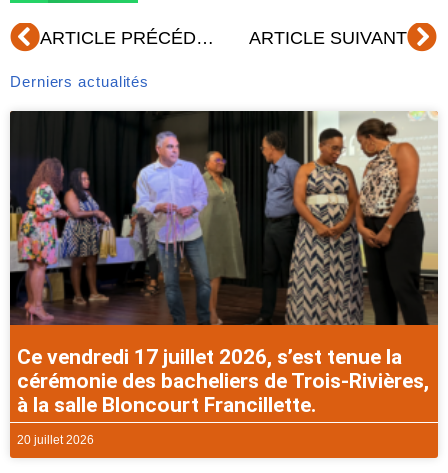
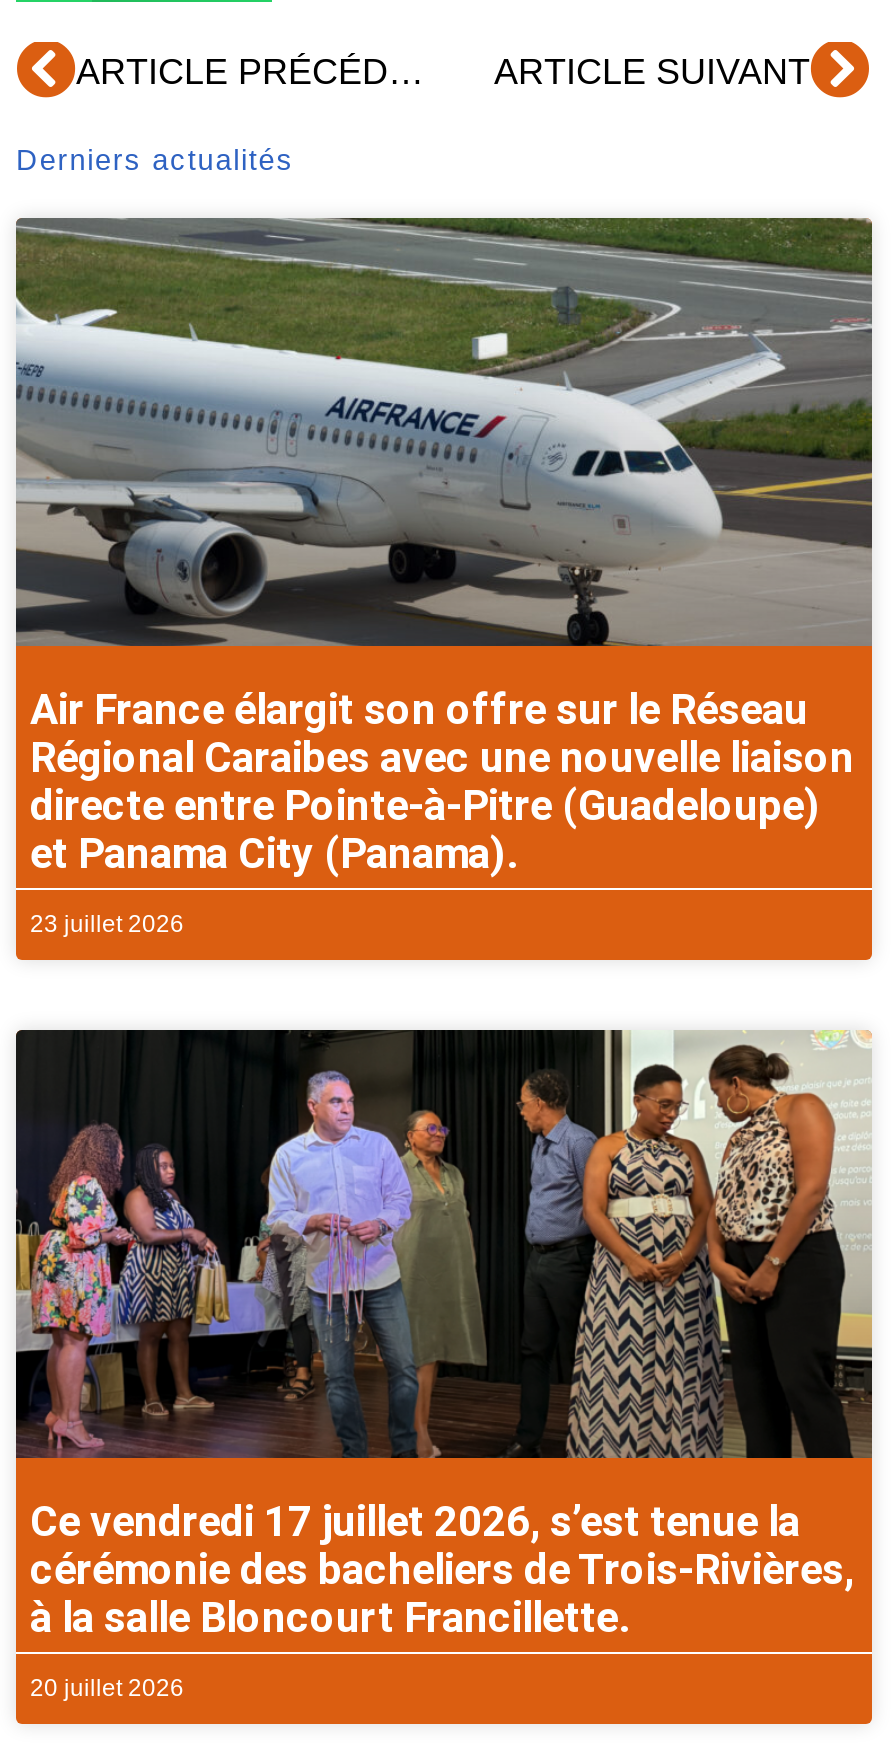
none -> [14,216,874,937] [image] | Air France élargit son offre sur le Réseau | Régional Caraibes avec une nouvelle liaison | directe entre Pointe-à-Pitre (Guadeloupe) | et Panama City (Panama). | 23 juillet 2026

